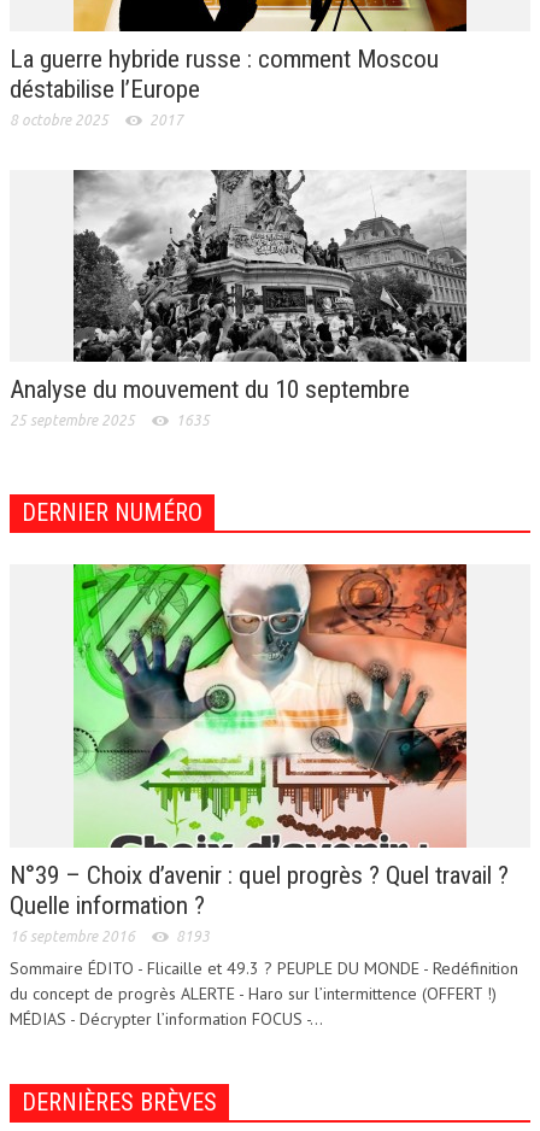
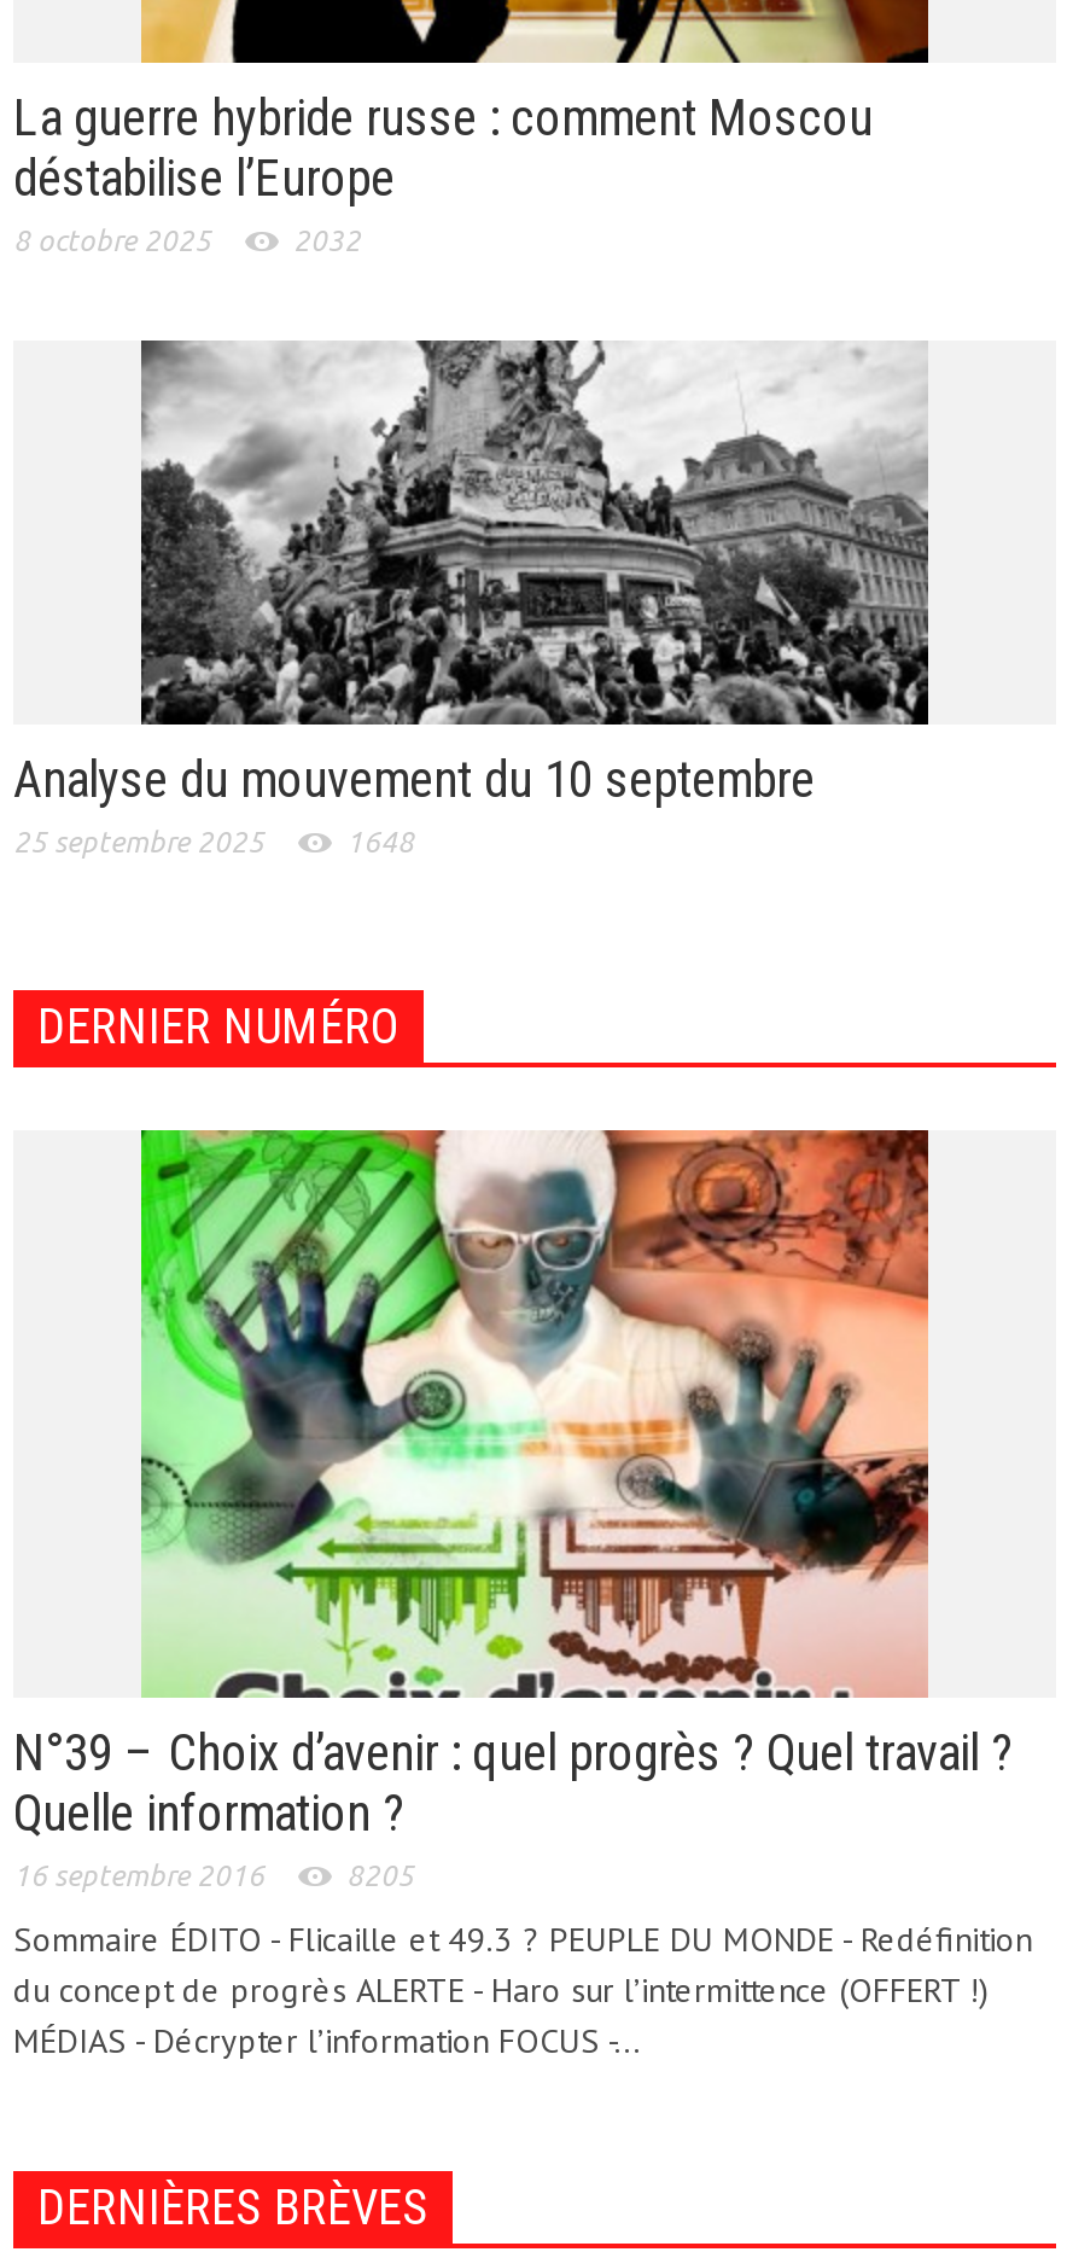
[149,112,183,128] 2017 -> [293,225,361,257] 2032
[176,413,210,428] 1635 -> [346,827,414,858] 1648
[176,929,210,944] 8193 -> [346,1860,414,1892] 8205

